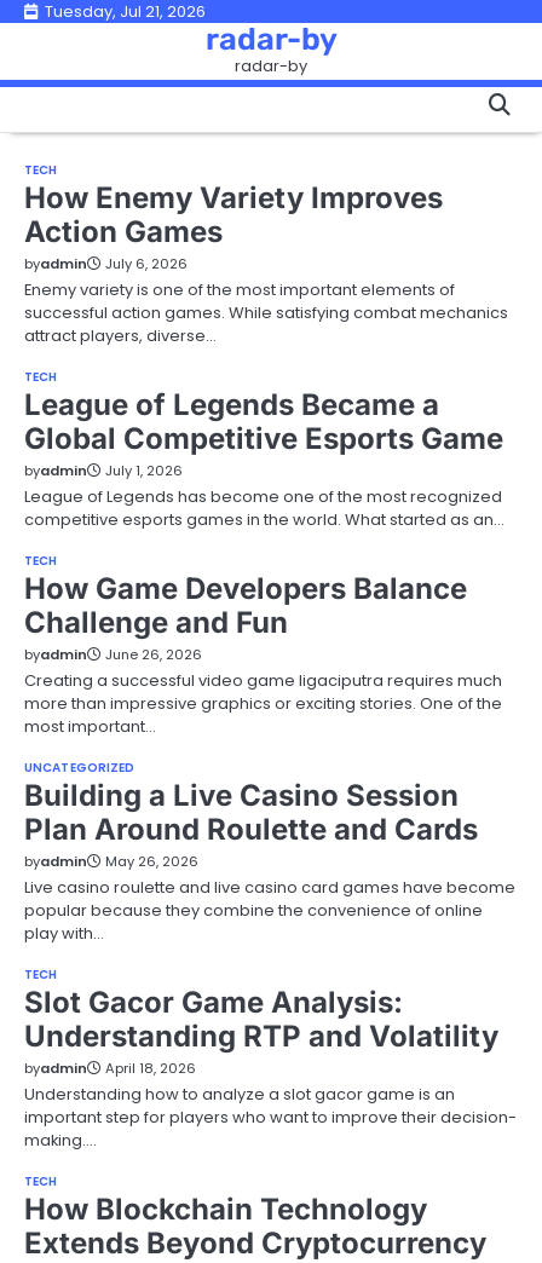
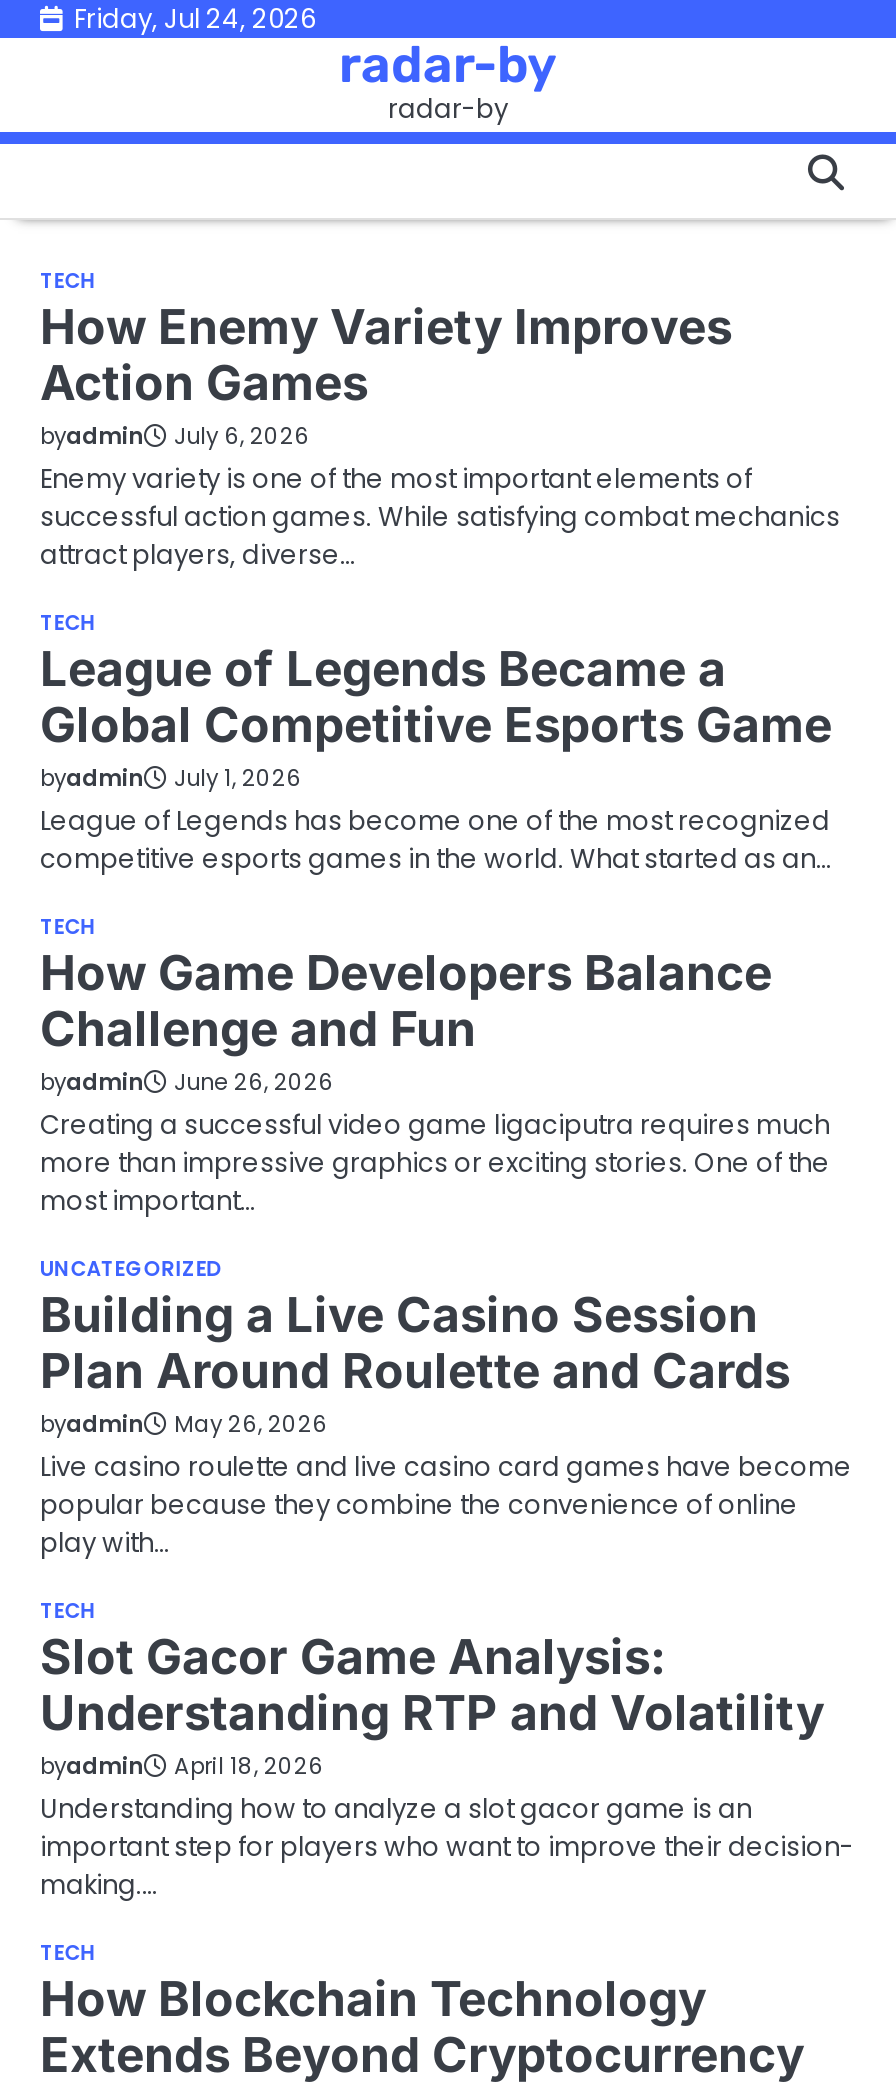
[45,0,206,23] Tuesday, Jul 21, 2026 -> [74,0,316,38] Friday, Jul 24, 2026

